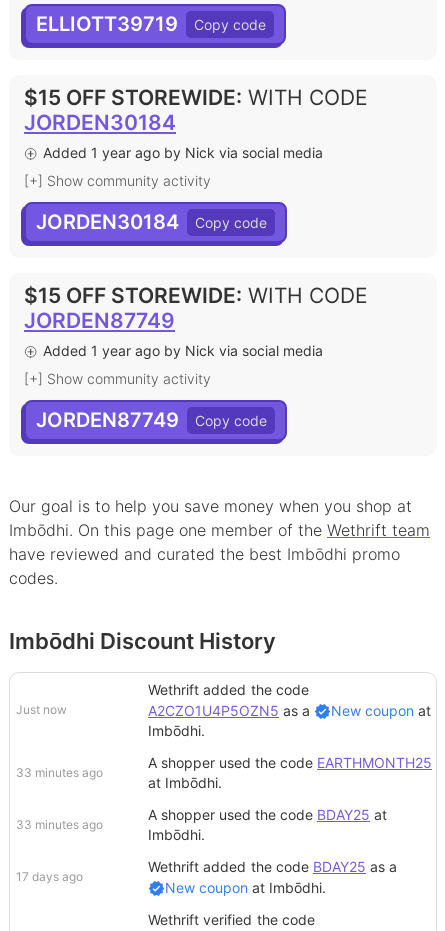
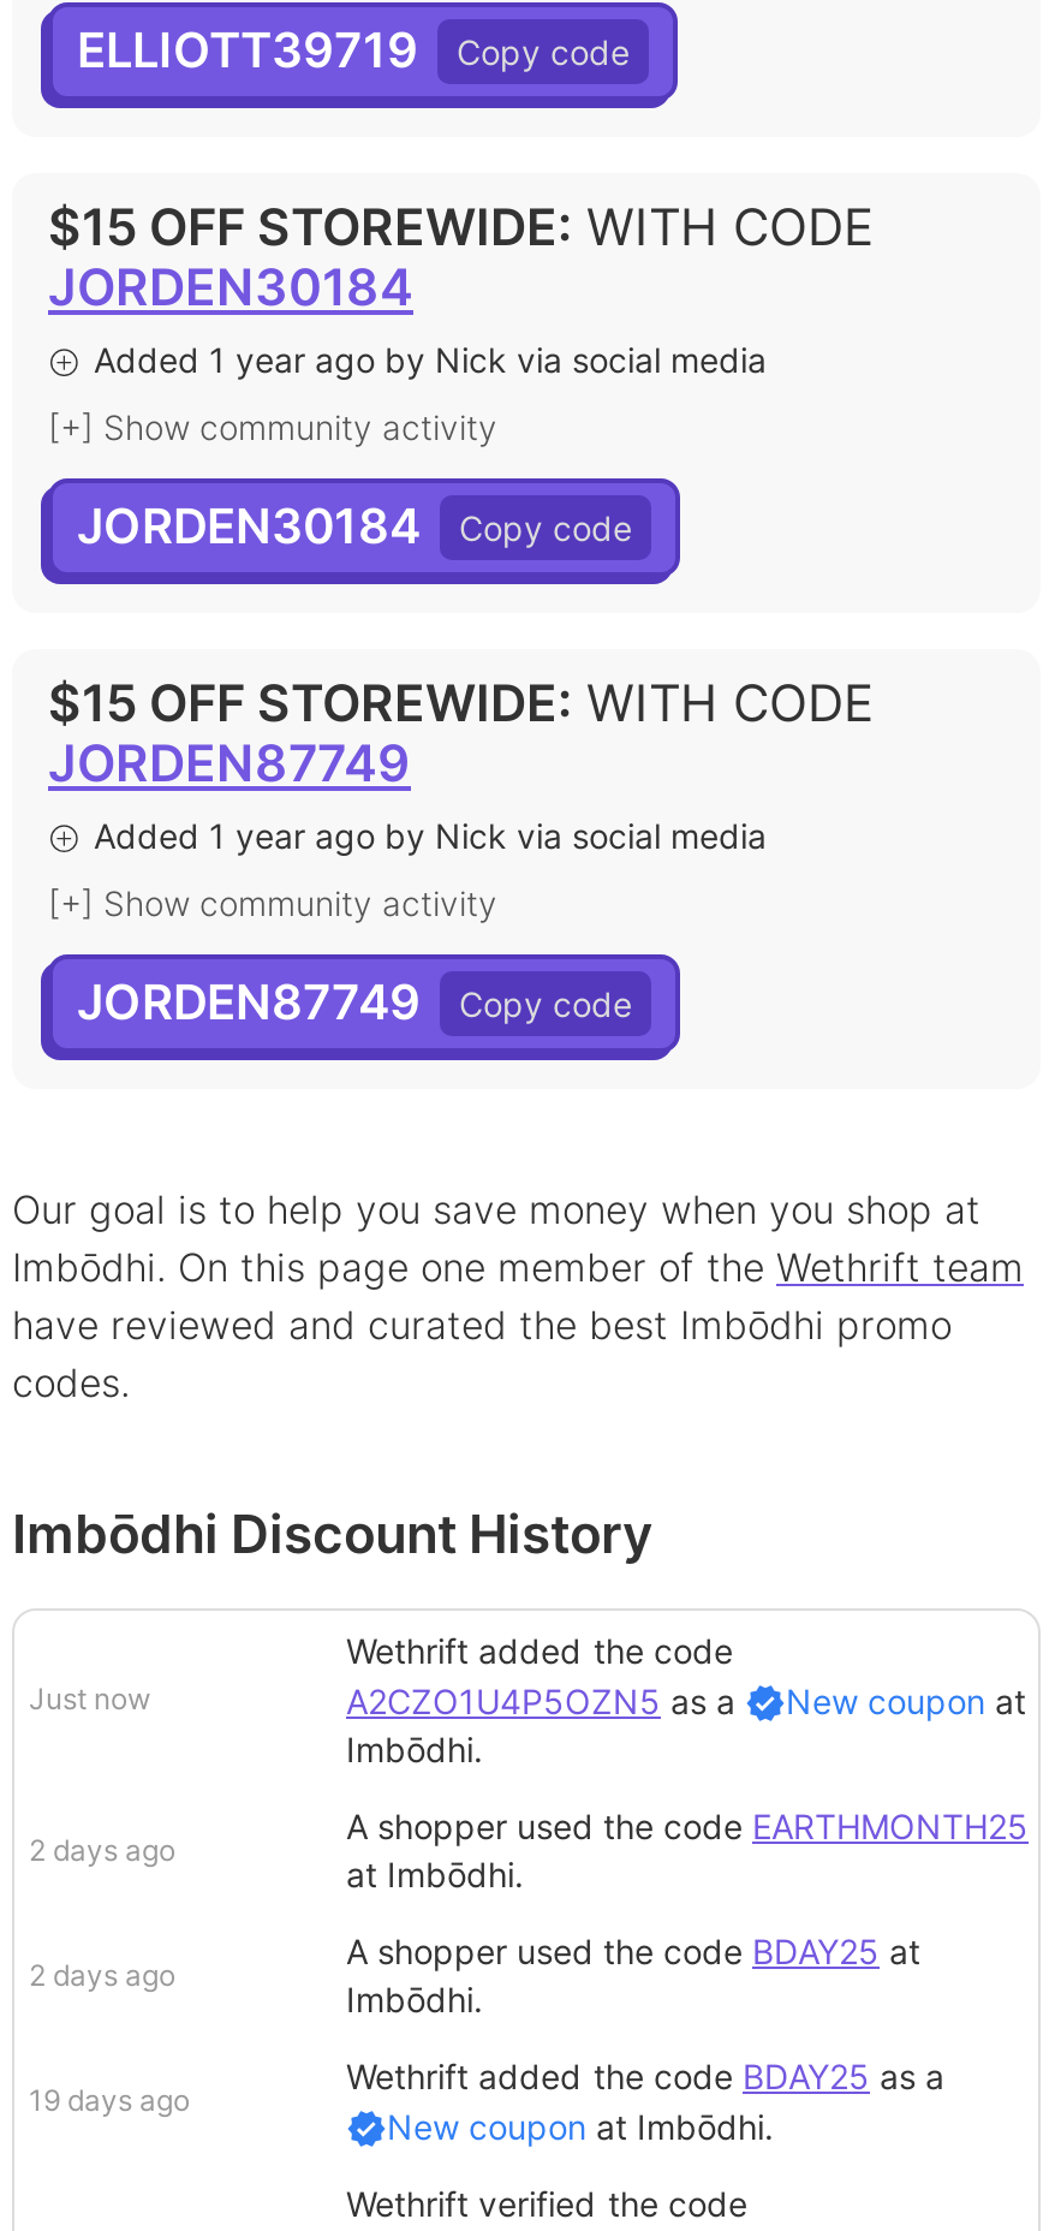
[16,765,103,780] 33 minutes ago -> [29,1832,175,1868] 2 days ago
[16,817,103,832] 33 minutes ago -> [29,1957,175,1993] 2 days ago
[16,869,83,884] 17 days ago -> [29,2082,190,2118] 19 days ago

